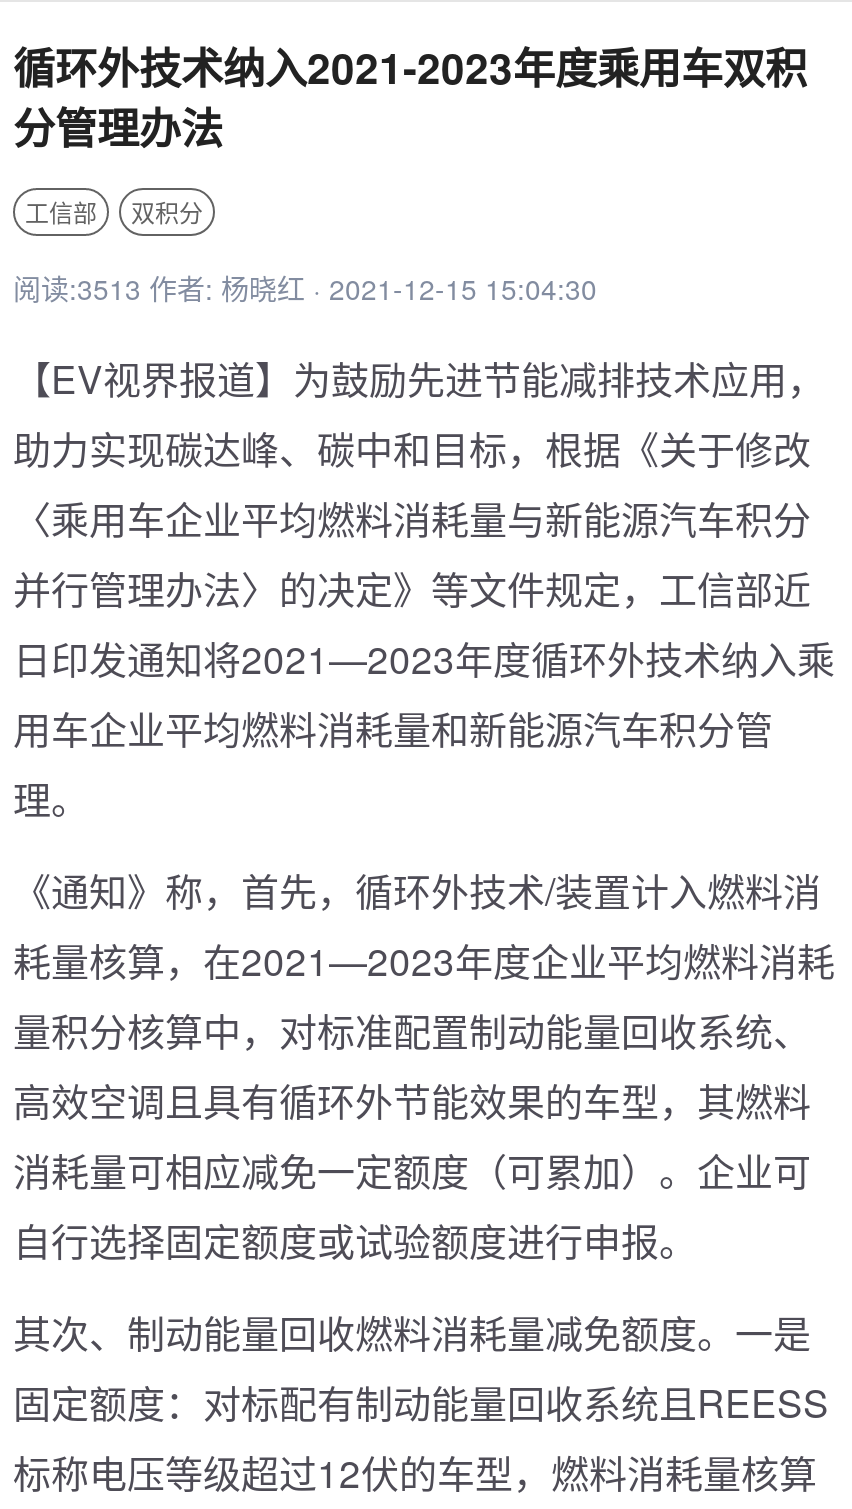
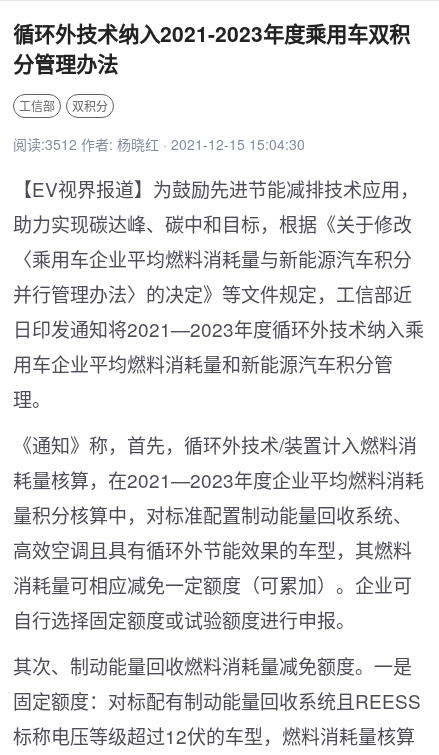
[13,268,597,308] 阅读:3513 作者: 杨晓红 · 2021-12-15 15:04:30 -> [13,134,305,154] 阅读:3512 作者: 杨晓红 · 2021-12-15 15:04:30

